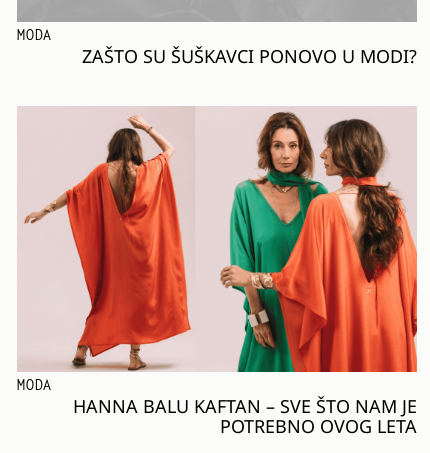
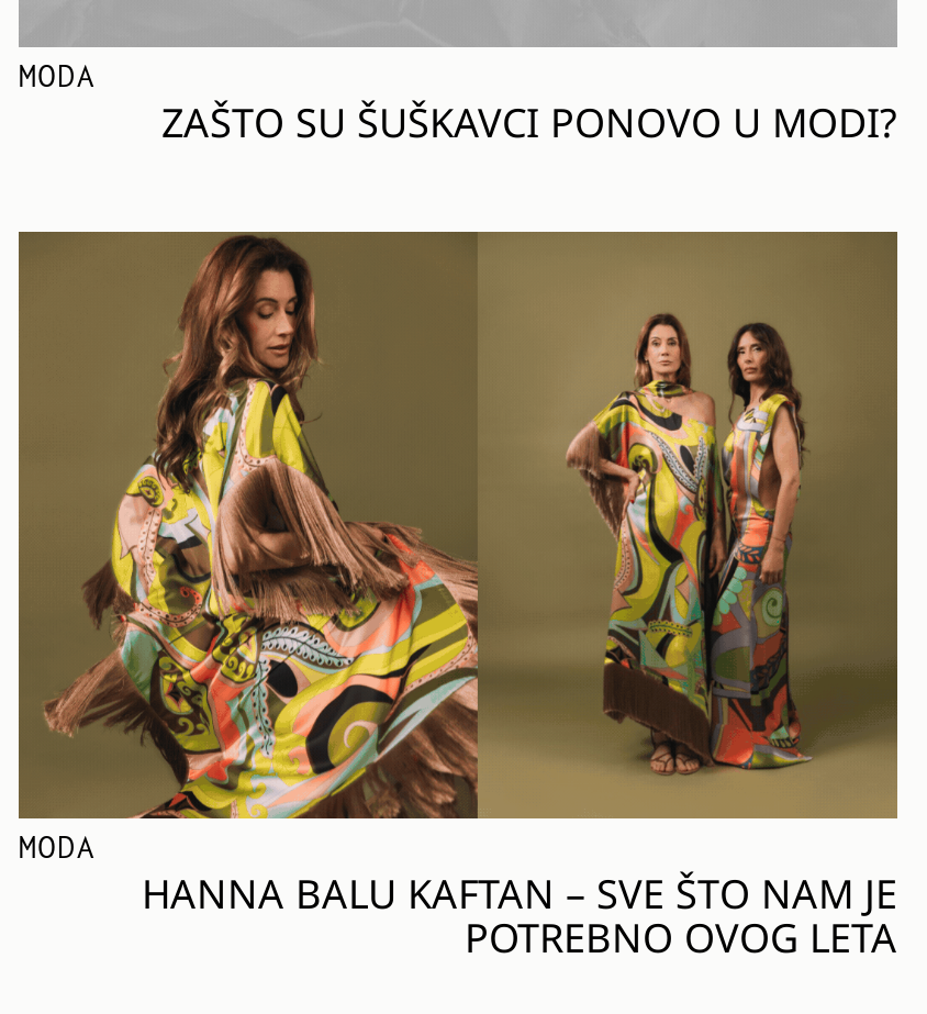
[17,106,418,373] [image] -> [16,231,900,822] [image]

